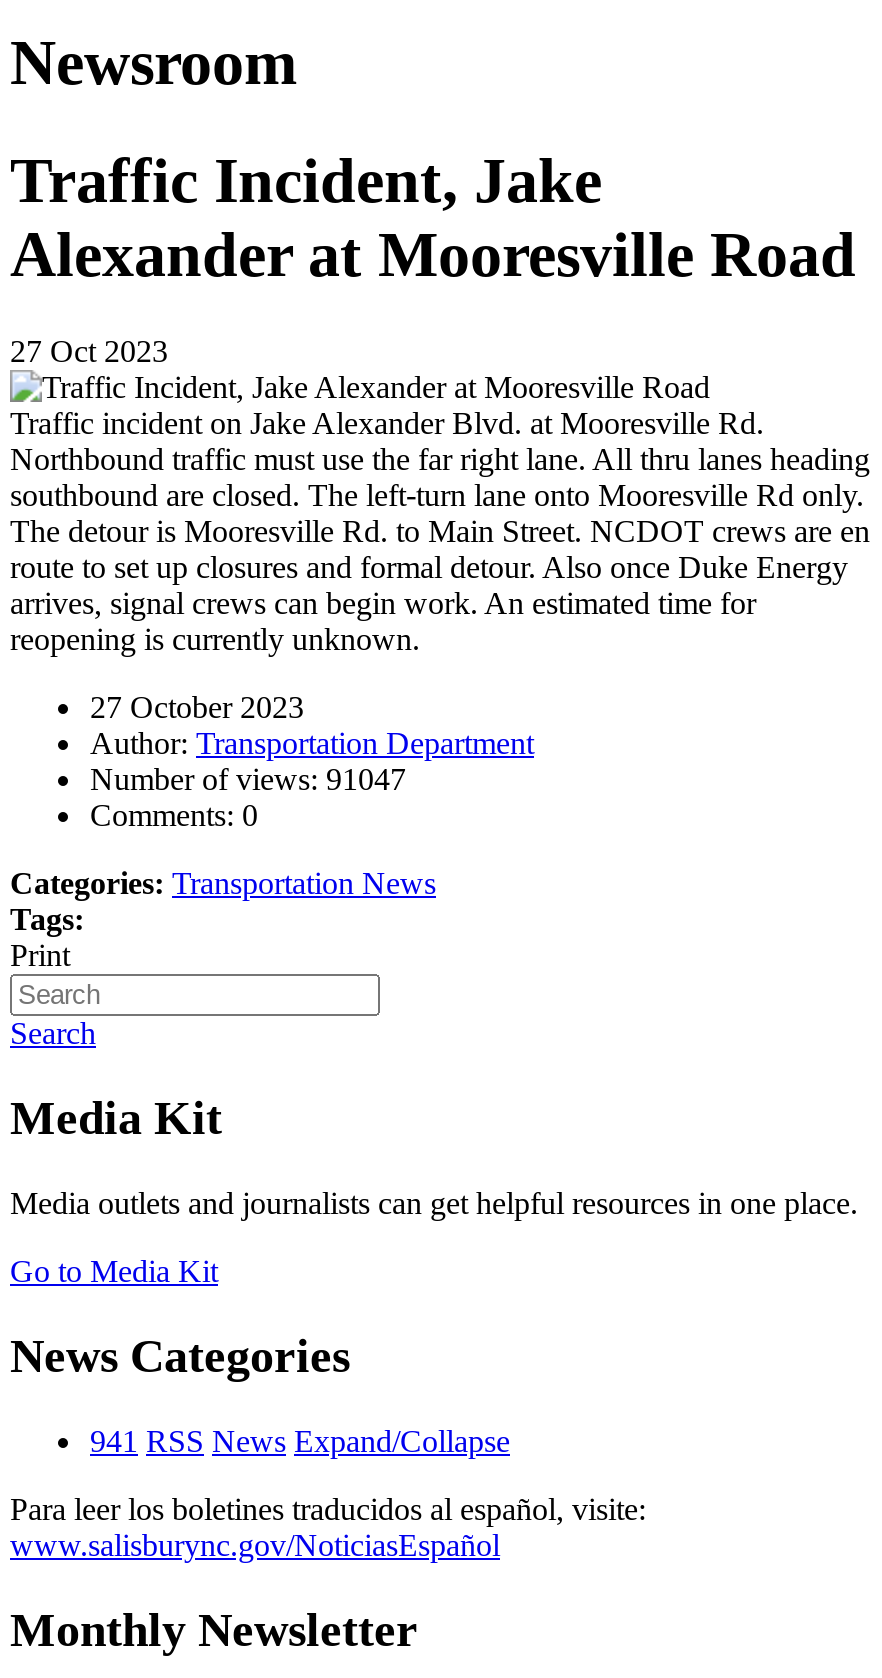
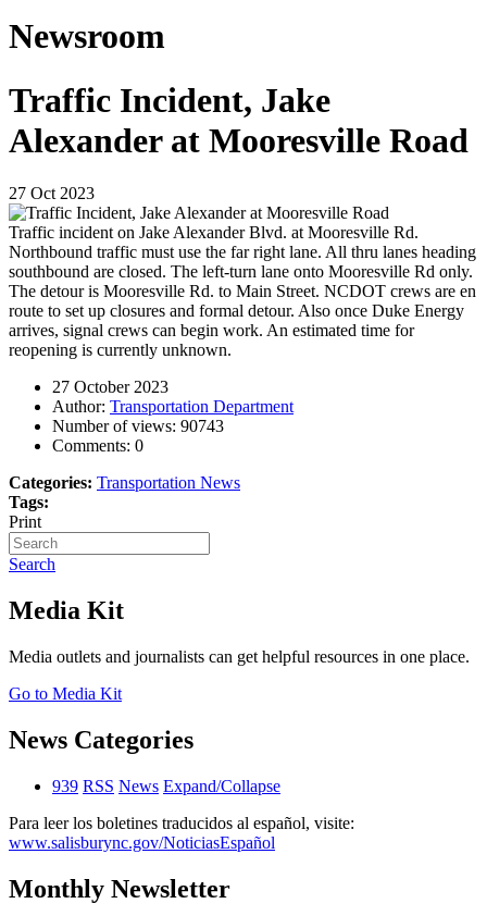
[90,763,406,797] Number of views: 91047 -> [52,417,224,435] Number of views: 90743
[90,1424,510,1458] 941 RSS News Expand/Collapse -> [52,777,280,795] 939 RSS News Expand/Collapse

